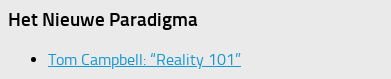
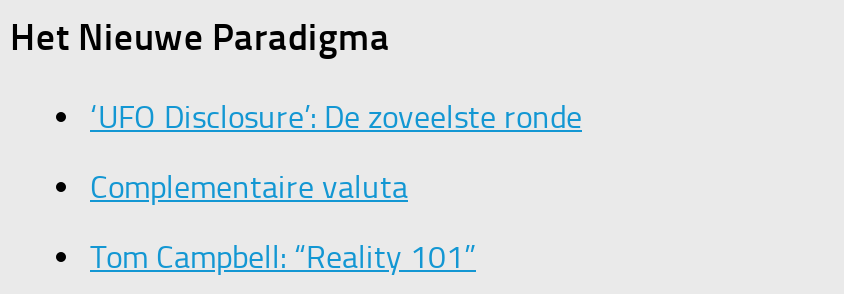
none -> [90,98,582,206] ‘UFO Disclosure’: De zoveelste ronde | Complementaire valuta

